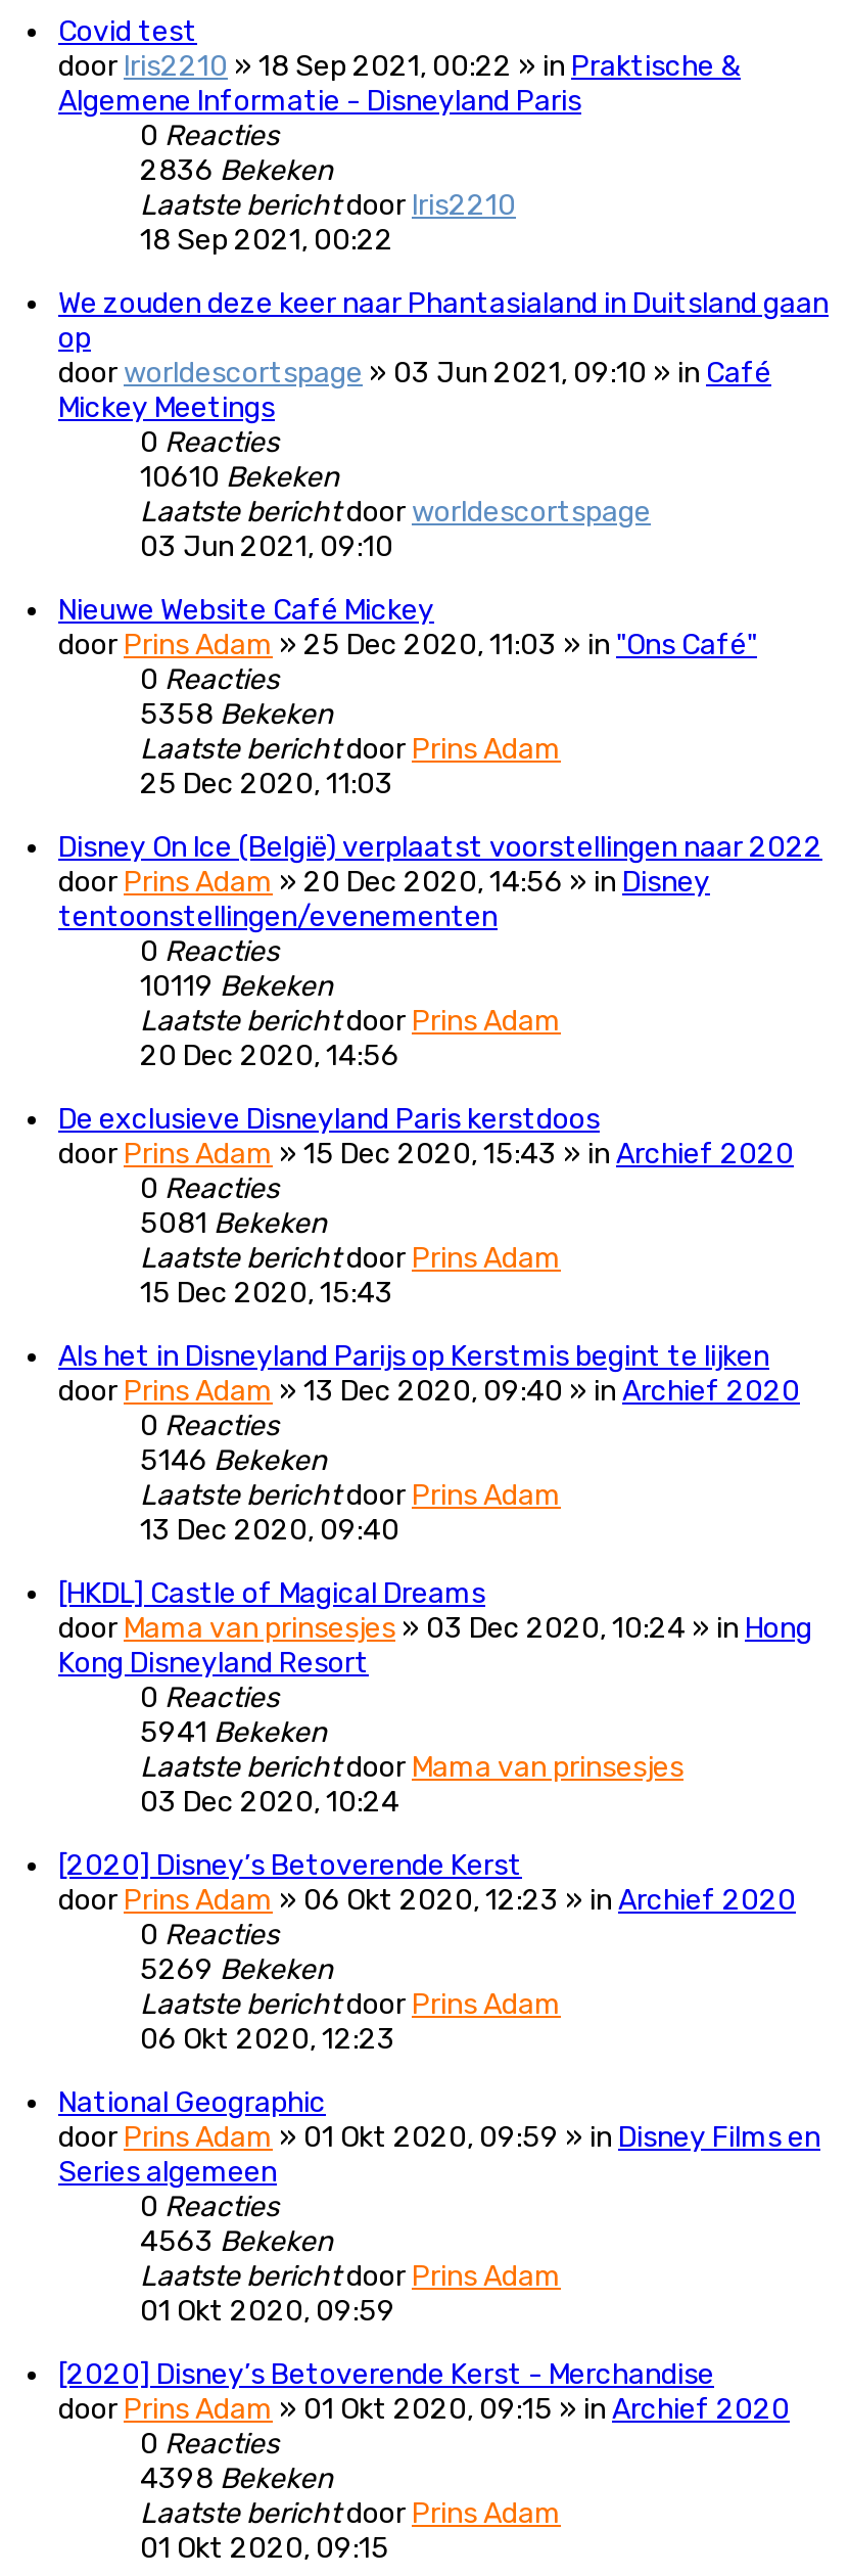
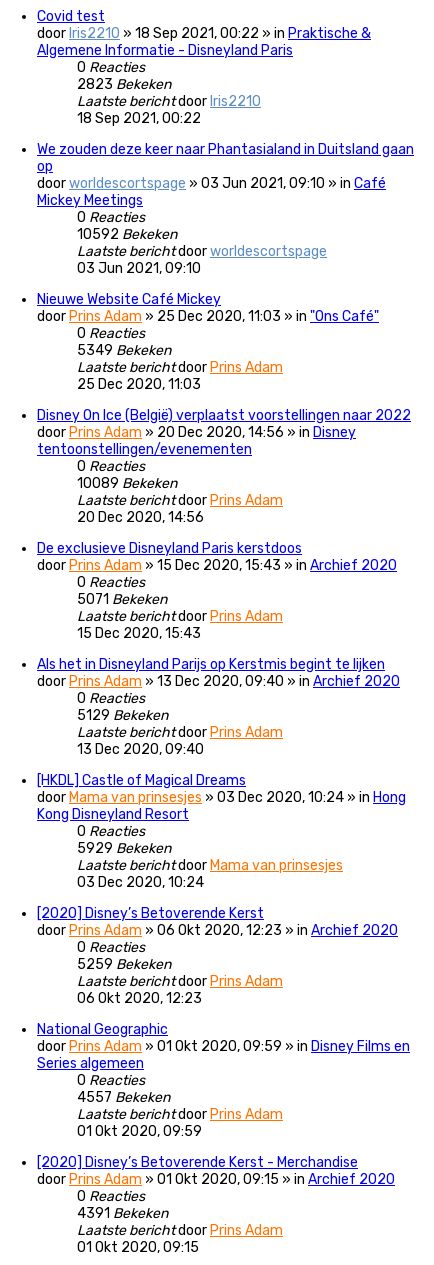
[140,153,332,188] 2836 Bekeken -> [77,76,171,93] 2823 Bekeken
[140,460,338,495] 10610 Bekeken -> [77,226,177,243] 10592 Bekeken
[140,697,332,732] 5358 Bekeken -> [77,342,171,359] 5349 Bekeken
[140,969,332,1004] 10119 Bekeken -> [77,475,177,492] 10089 Bekeken
[140,1206,326,1241] 5081 Bekeken -> [77,591,167,608] 5071 Bekeken
[140,1443,326,1478] 5146 Bekeken -> [77,707,168,724] 5129 Bekeken
[140,1715,326,1750] 5941 Bekeken -> [77,840,171,857] 5929 Bekeken
[140,1952,332,1987] 5269 Bekeken -> [77,956,171,973] 5259 Bekeken
[140,2224,332,2259] 4563 Bekeken -> [77,1089,170,1106] 4557 Bekeken
[140,2462,332,2496] 4398 Bekeken -> [77,1205,168,1222] 4391 Bekeken

